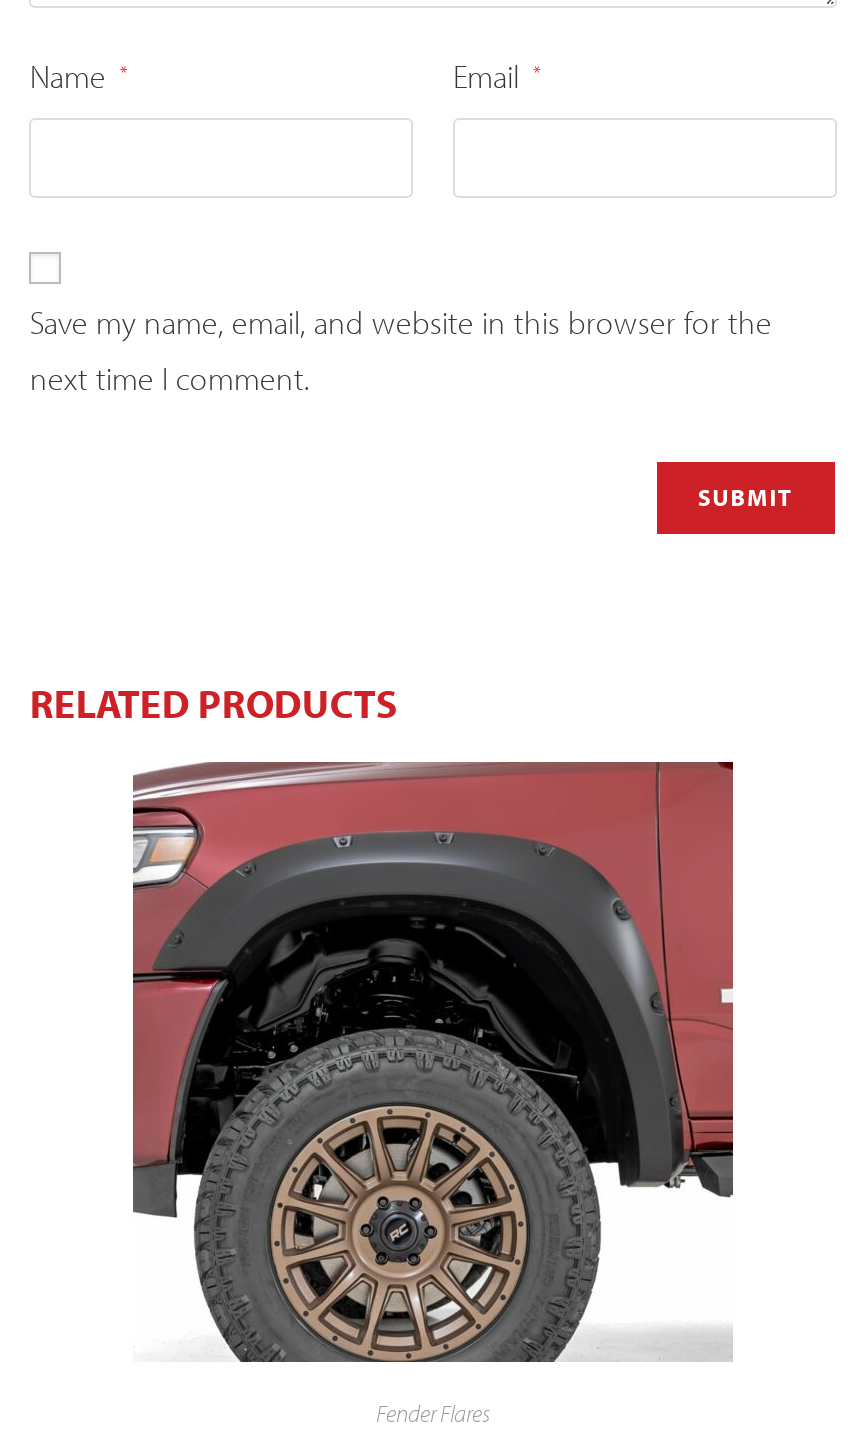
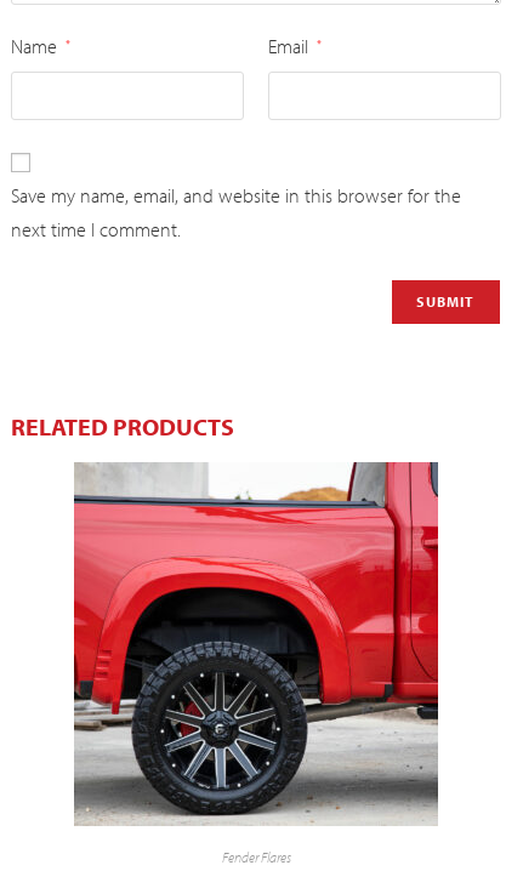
[131,760,735,1364] [image] -> [73,461,439,826] [image]

